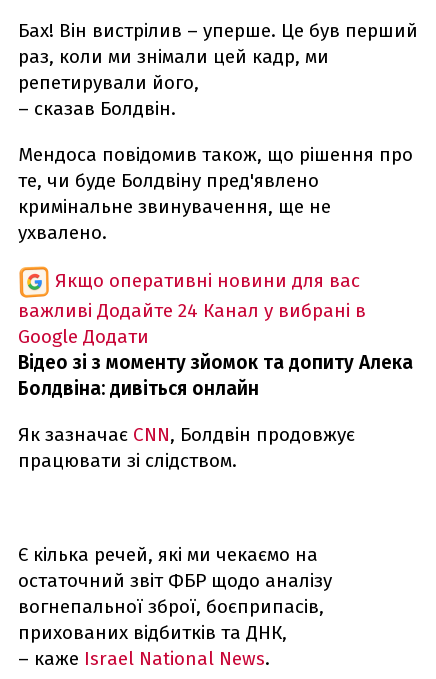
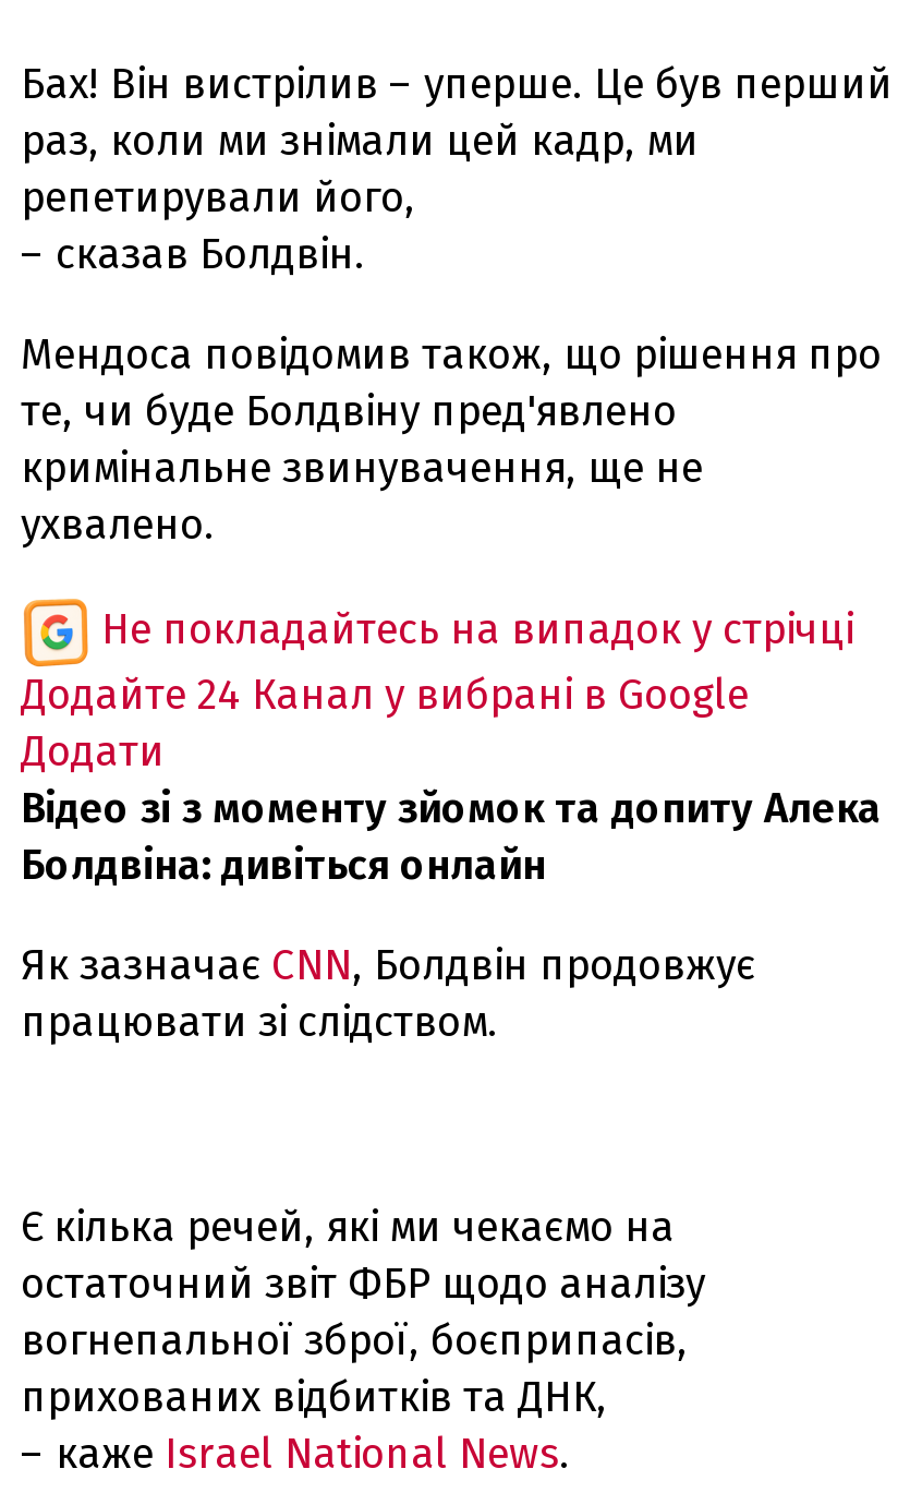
[18,269,366,348] Якщо оперативні новини для вас | важливі Додайте 24 Канал у вибрані в | Google Додати -> [21,603,853,776] Не покладайтесь на випадок у стрічці | Додайте 24 Канал у вибрані в Google | Додати

